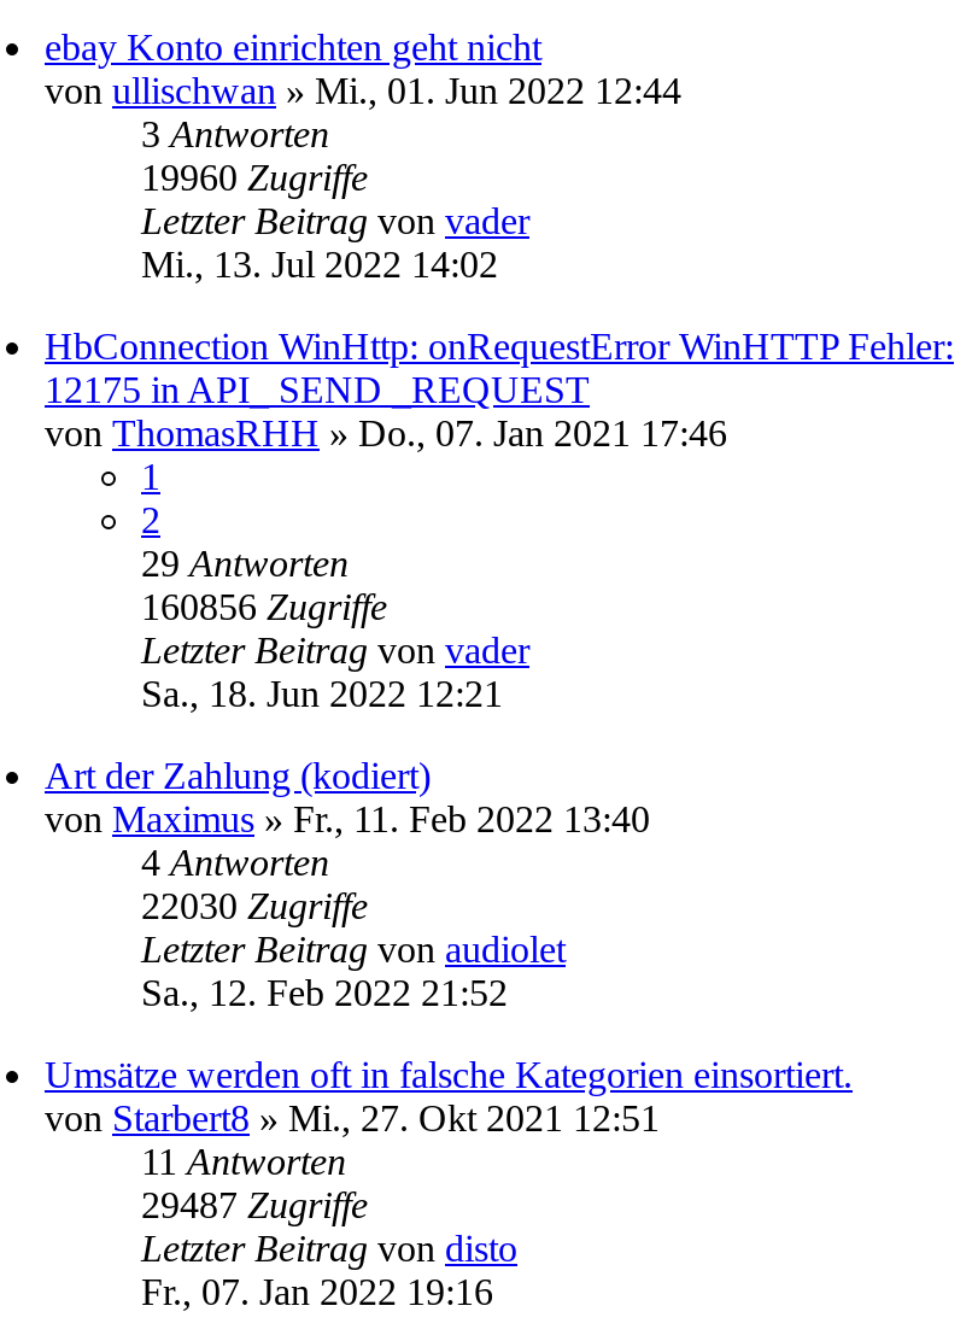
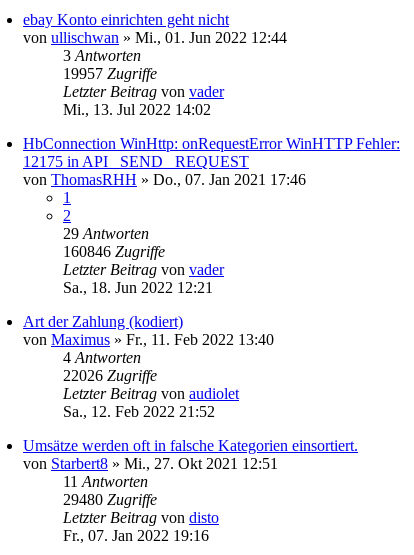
[141,157,368,198] 19960 Zugriffe -> [63,65,157,82] 19957 Zugriffe
[141,586,387,627] 160856 Zugriffe -> [63,243,165,260] 160846 Zugriffe
[141,885,368,926] 22030 Zugriffe -> [63,367,157,384] 22026 Zugriffe
[141,1184,368,1225] 29487 Zugriffe -> [63,491,157,508] 29480 Zugriffe

